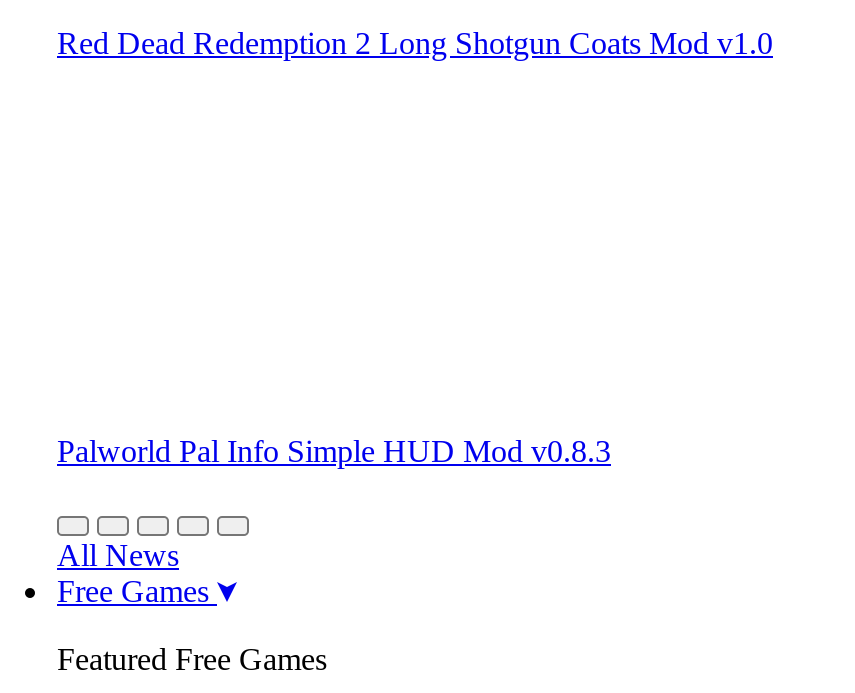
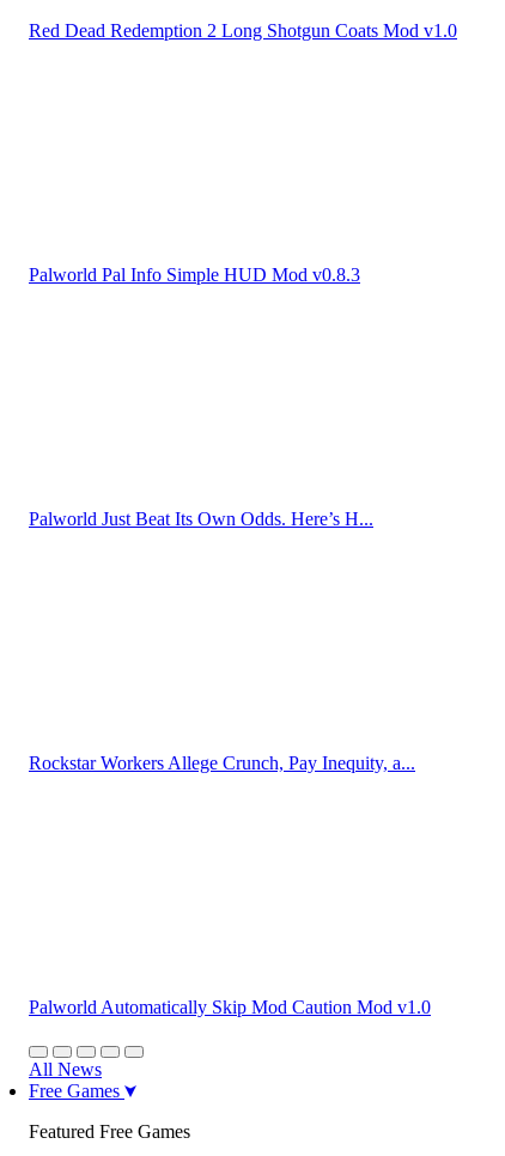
none -> [29,509,373,529] Palworld Just Beat Its Own Odds. Here’s H...
none -> [29,753,415,773] Rockstar Workers Allege Crunch, Pay Inequity, a...
none -> [29,997,431,1017] Palworld Automatically Skip Mod Caution Mod v1.0

